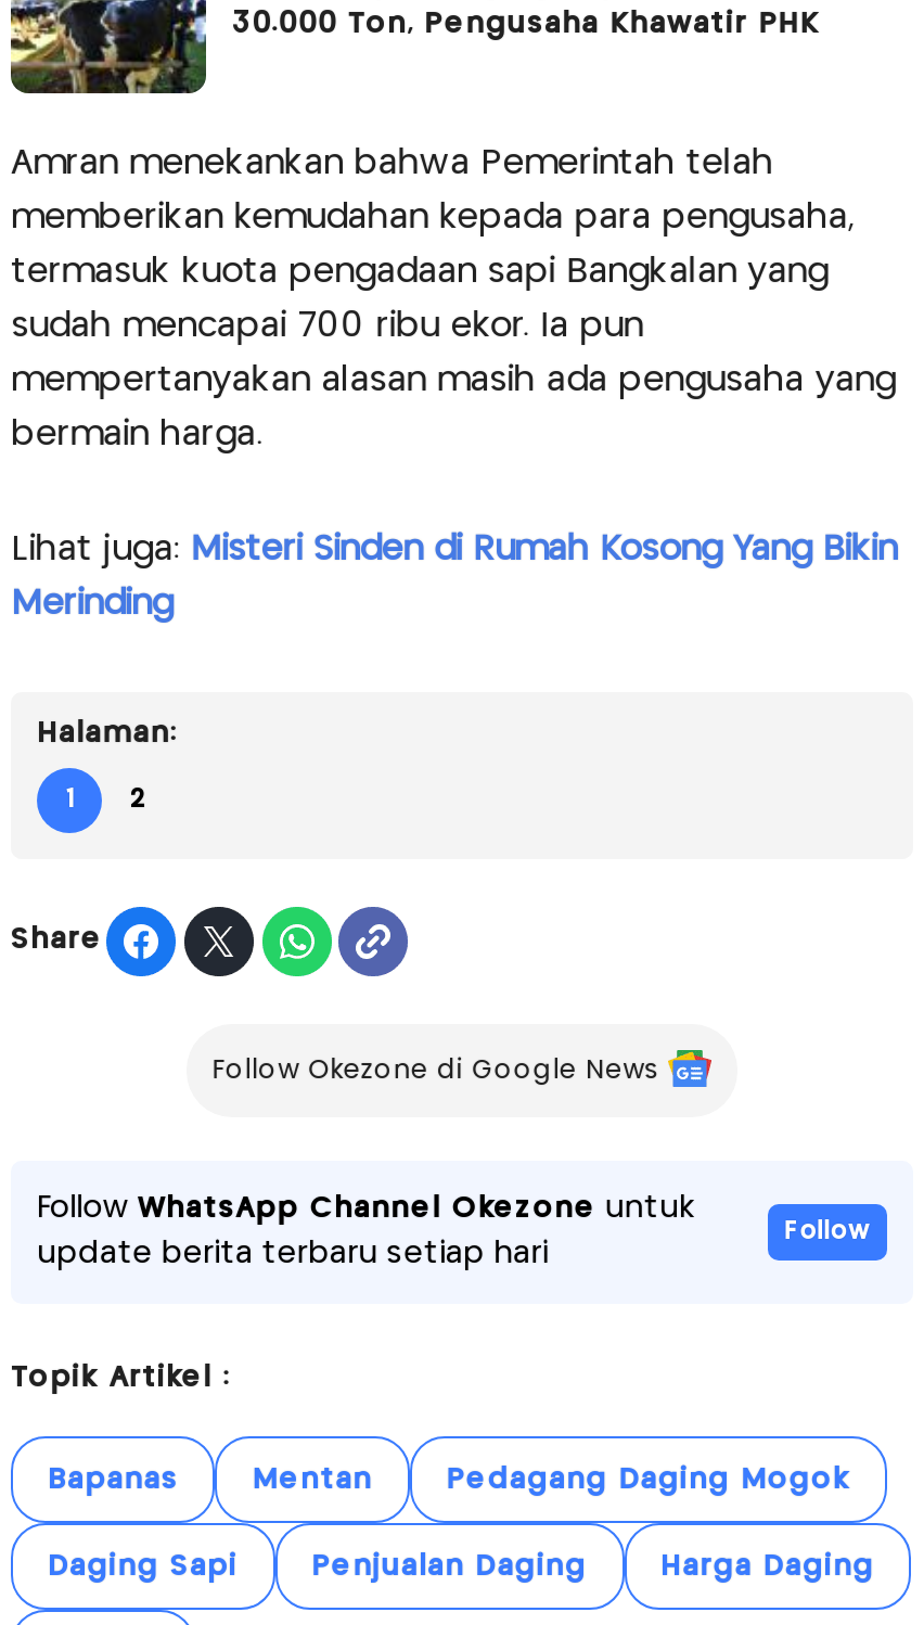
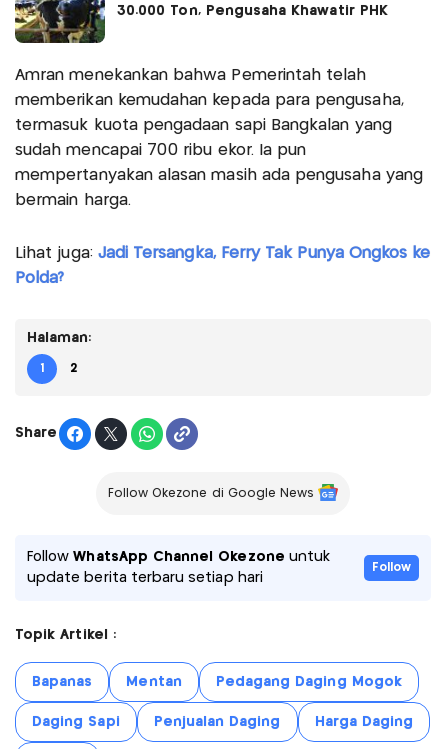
[11,533,897,566] Lihat juga: Misteri Sinden di Rumah Kosong Yang Bikin -> [15,246,430,261] Lihat juga: Jadi Tersangka, Ferry Tak Punya Ongkos ke
[11,588,173,620] Merinding -> [15,271,64,286] Polda?

